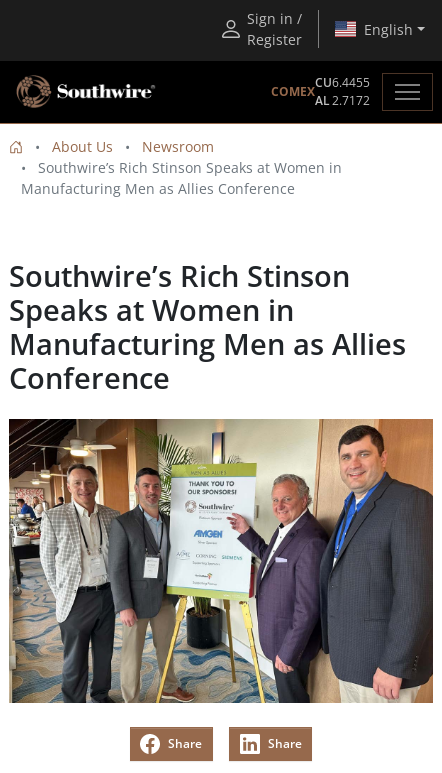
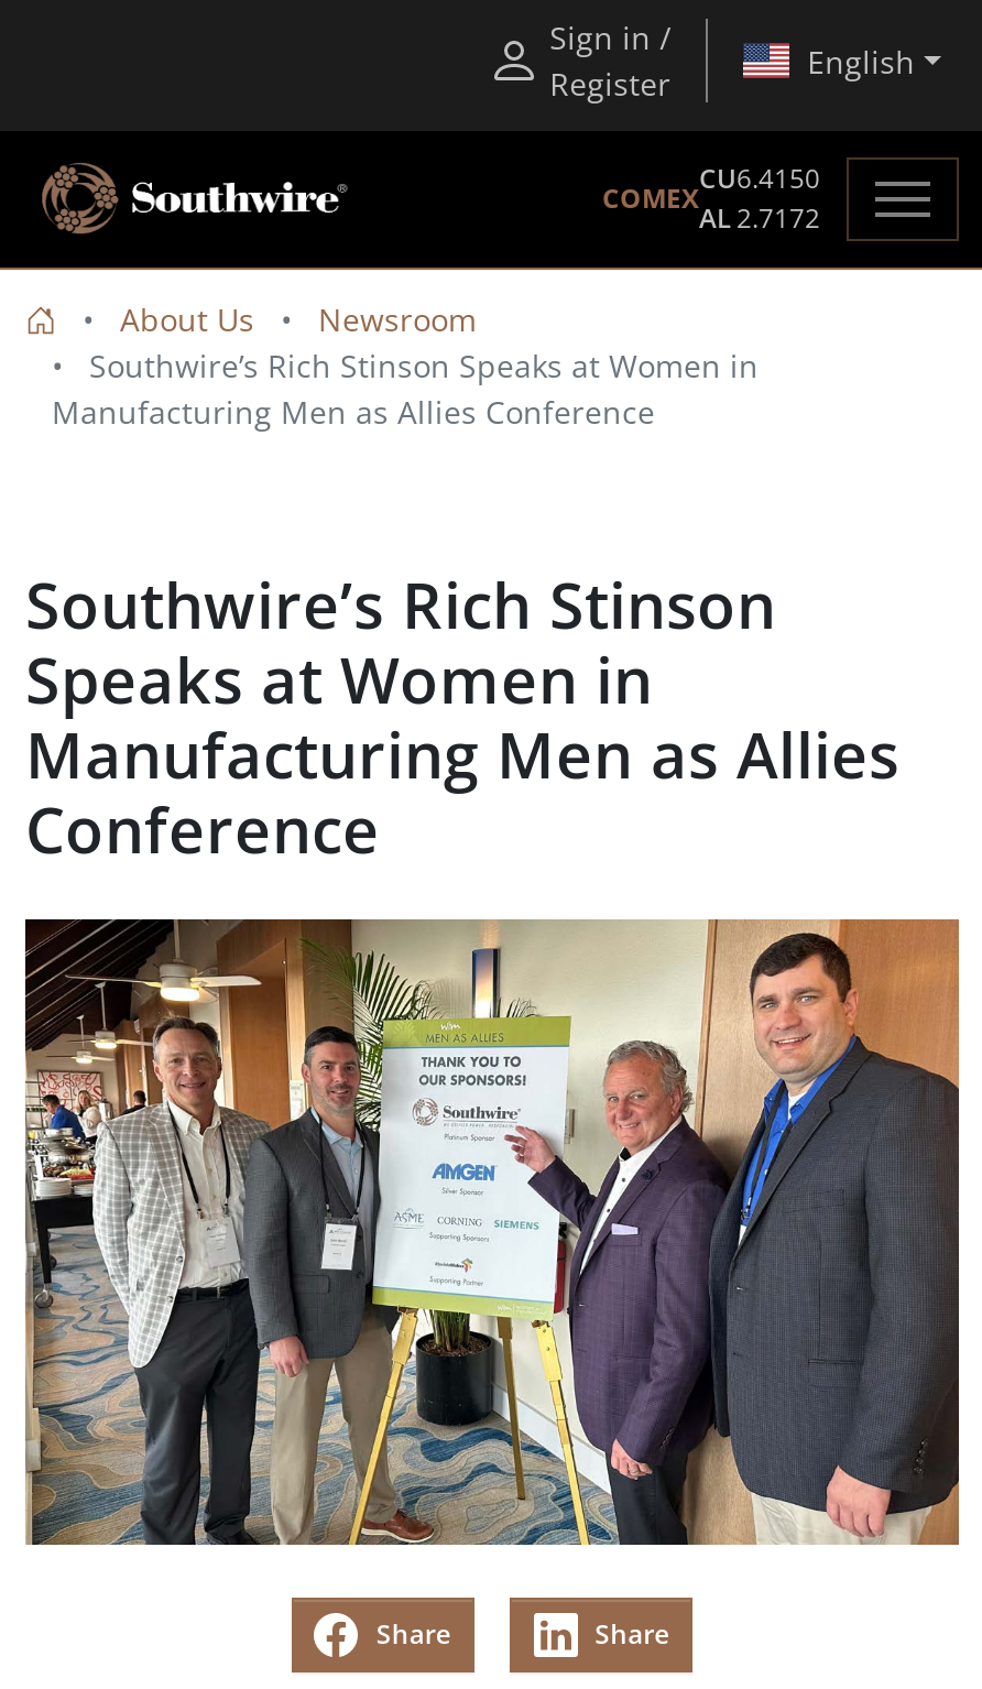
[315,74,370,91] CU6.4455 -> [699,160,820,197] CU6.4150

